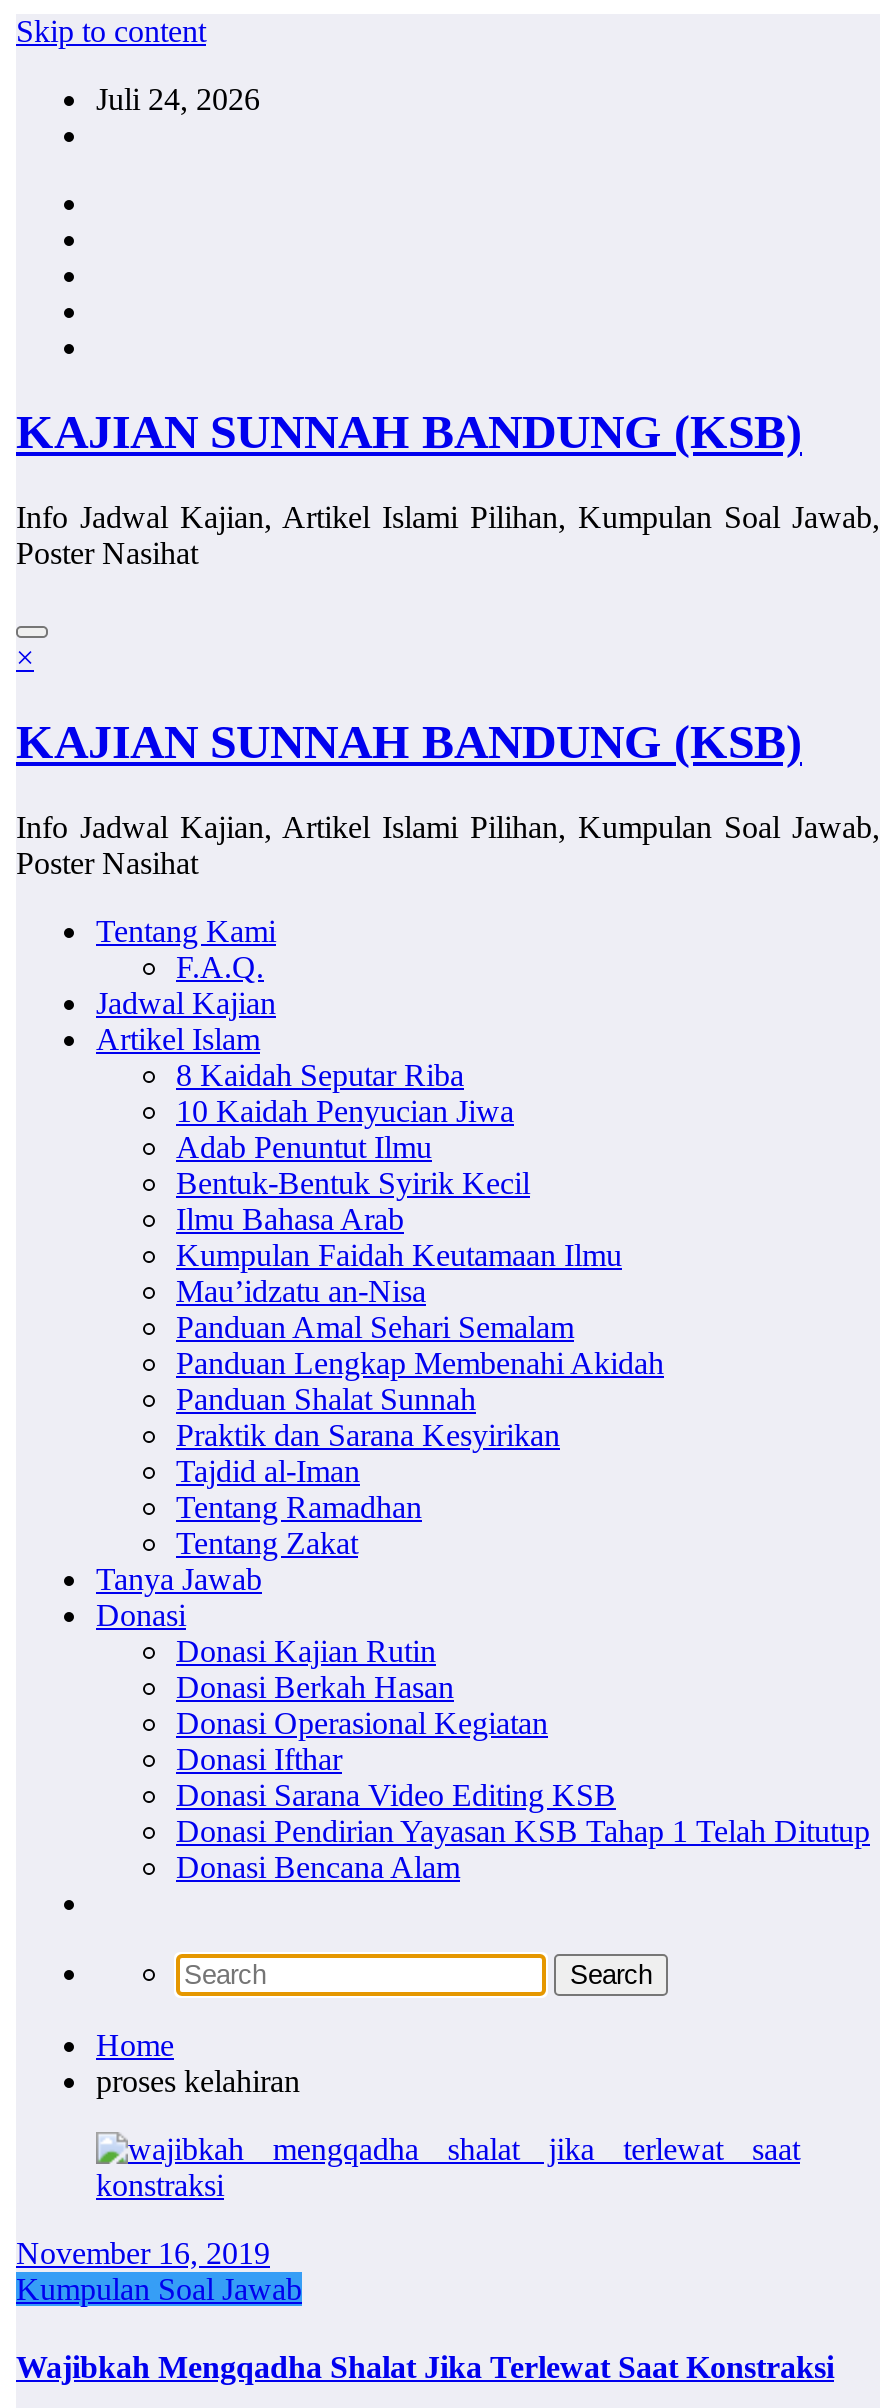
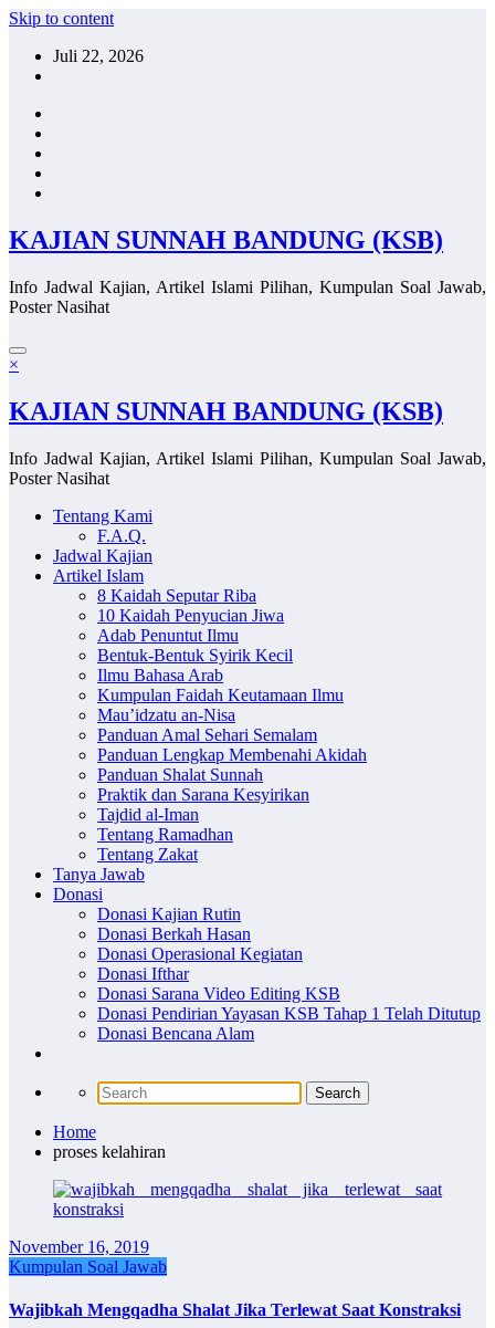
[96,82,260,116] Juli 24, 2026 -> [53,46,144,65] Juli 22, 2026

